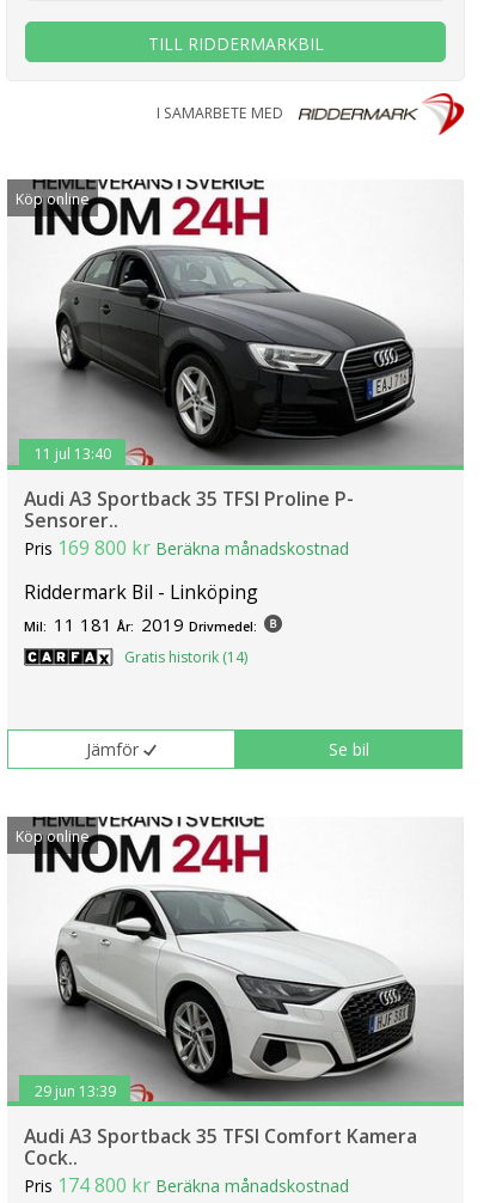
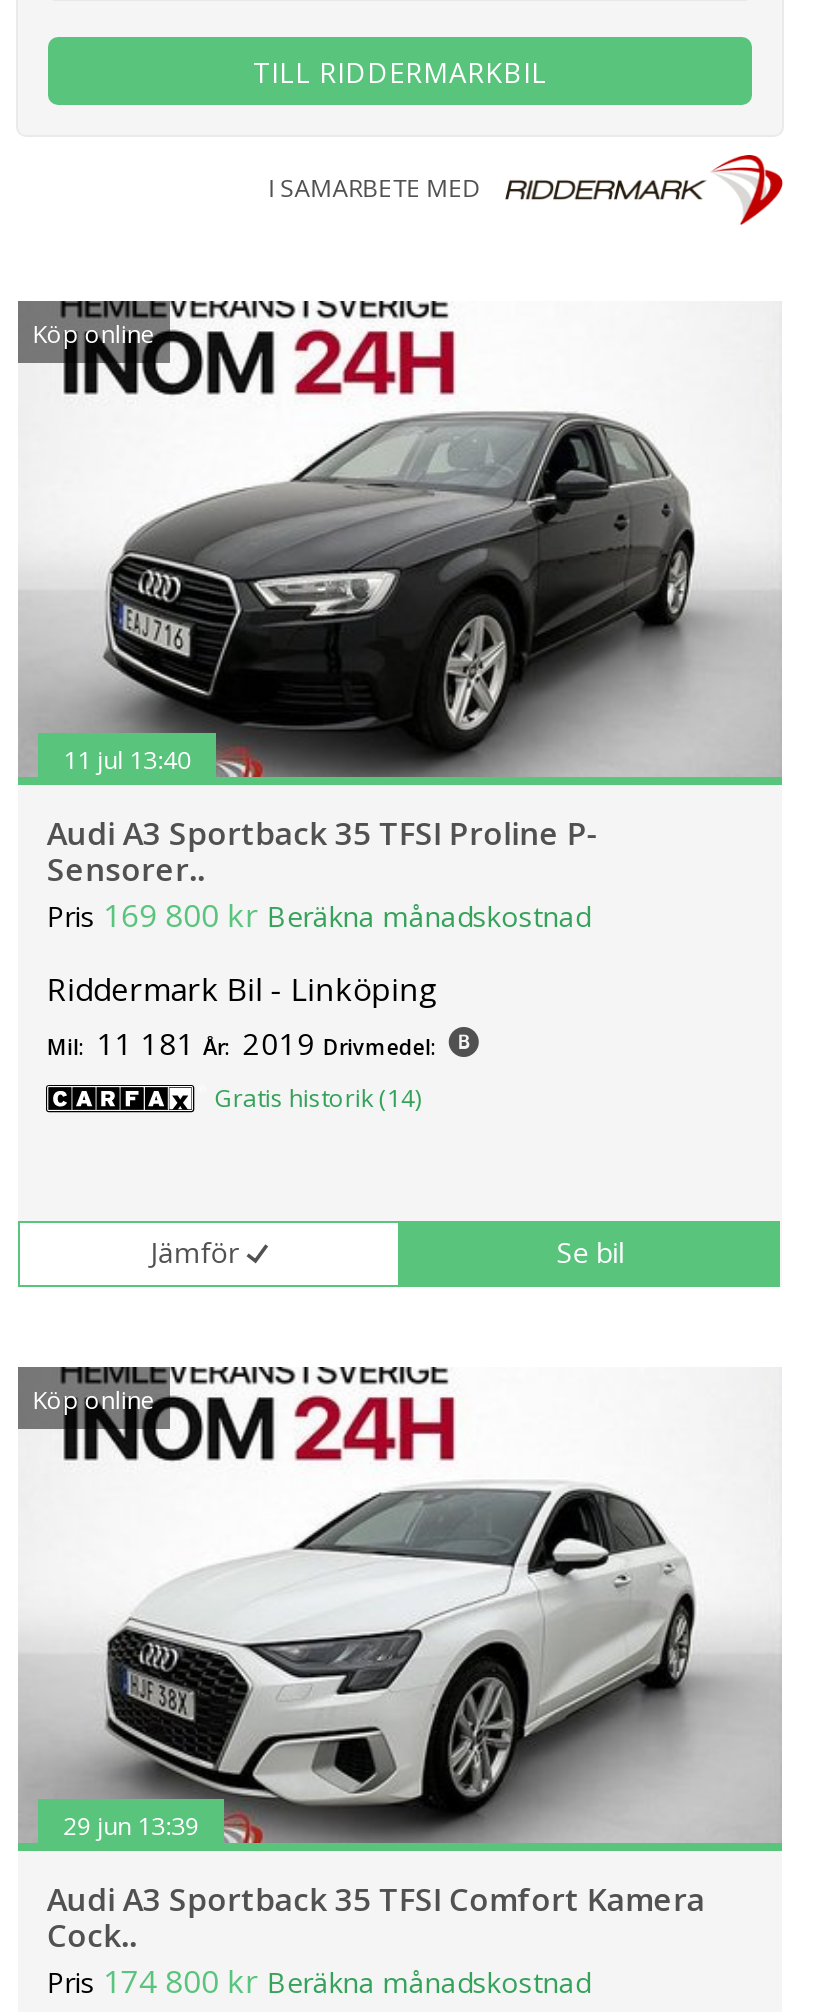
[37,244,436,465] [image] -> [24,410,776,786] [image]
[35,886,439,1101] [image] -> [24,1484,776,1852] [image]

